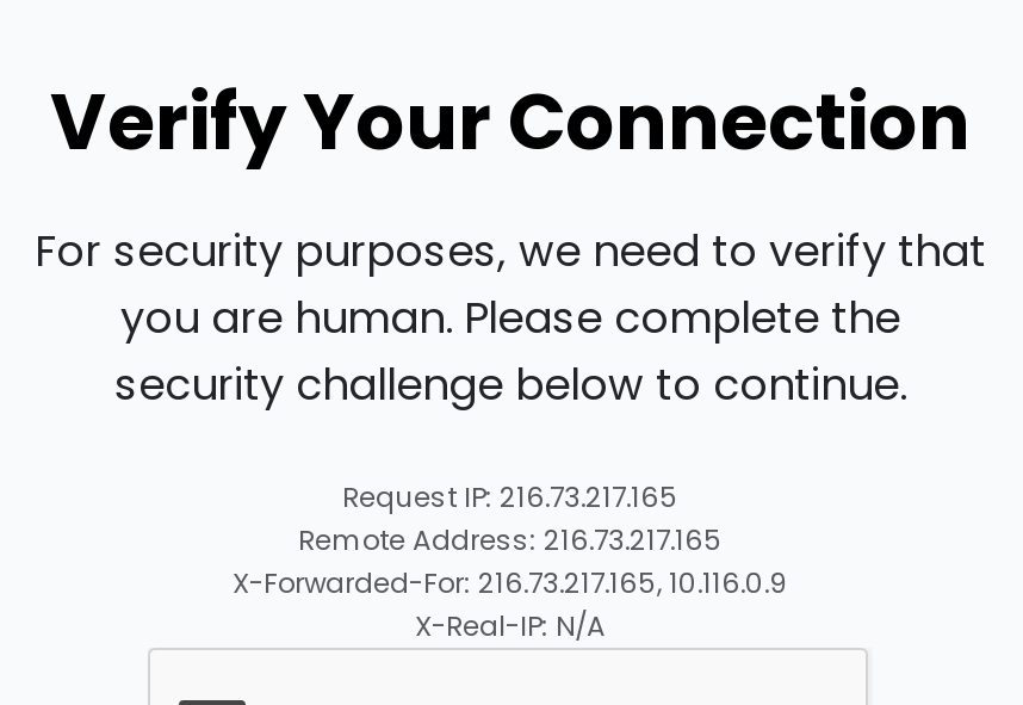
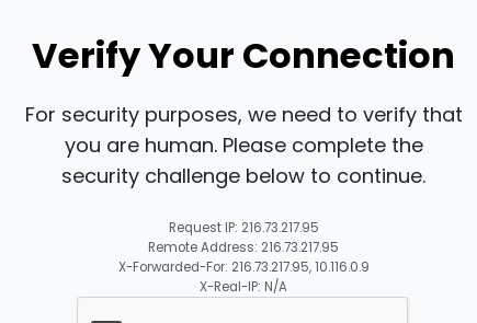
[342,479,678,517] Request IP: 216.73.217.165 -> [168,219,319,237] Request IP: 216.73.217.95
[298,522,723,560] Remote Address: 216.73.217.165 -> [148,239,339,256] Remote Address: 216.73.217.95
[232,565,788,603] X-Forwarded-For: 216.73.217.165, 10.116.0.9 -> [118,259,369,276] X-Forwarded-For: 216.73.217.95, 10.116.0.9

